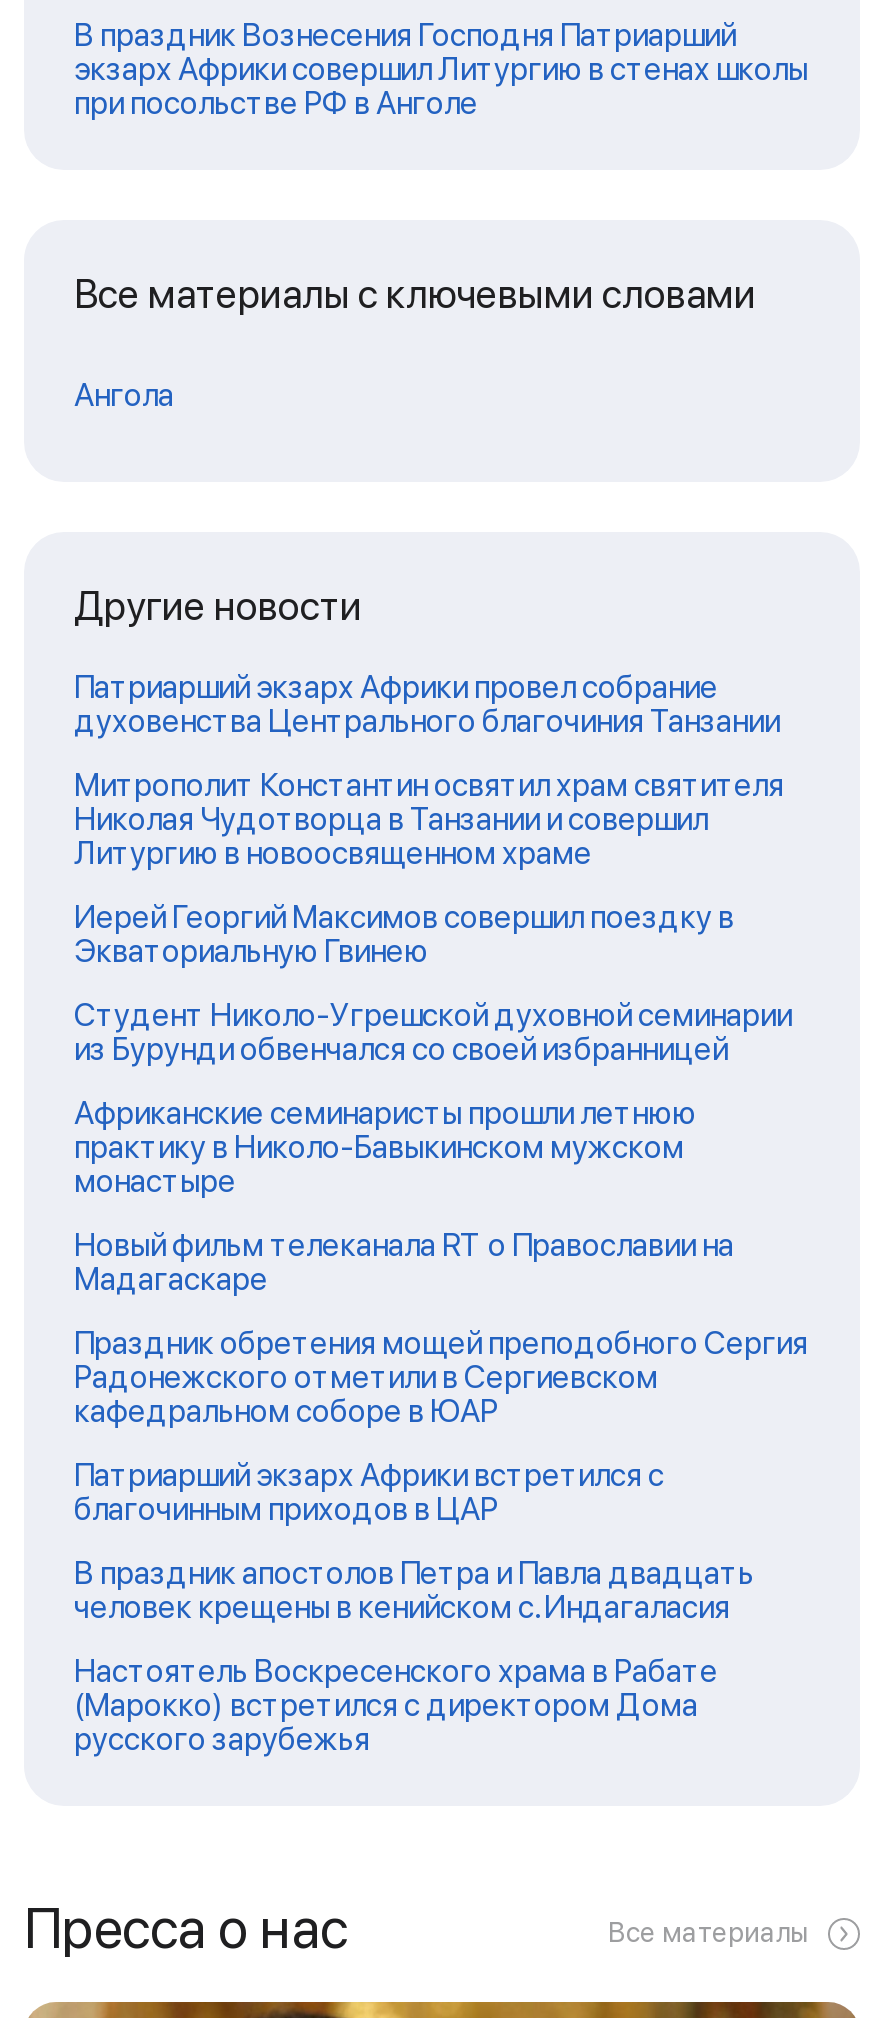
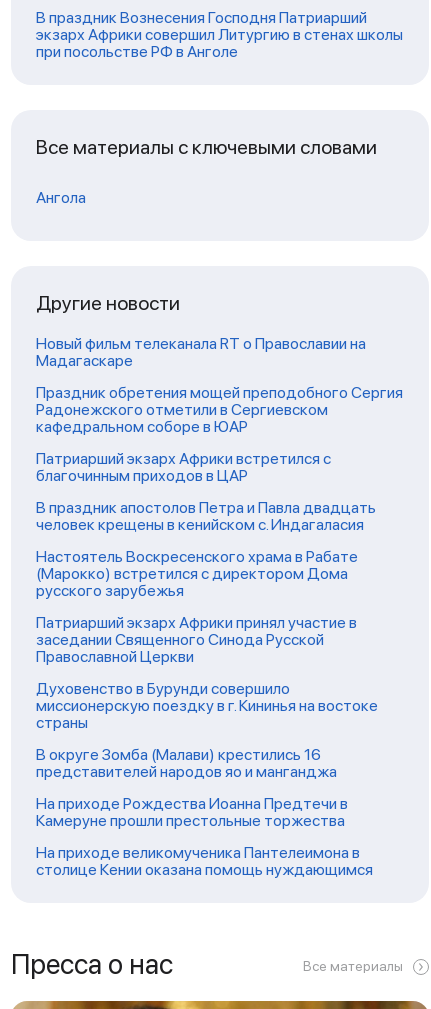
[74,667,792,1199] Патриарший экзарх Африки провел собрание | духовенства Центрального благочиния Танзании | Митрополит Константин освятил храм святителя | Николая Чудотворца в Танзании и совершил | Литургию в новоосвященном храме | Иерей Георгий Максимов совершил поездку в | Экваториальную Гвинею | Студент Николо-Угрешской духовной семинарии | из Бурунди обвенчался со своей избранницей | Африканские семинаристы прошли летнюю | практику в Николо-Бавыкинском мужском | монастыре -> none
moved [74,1225,808,1757] -> [36,333,403,599]: Новый фильм телеканала RT о Православии на | Мадагаскаре | Праздник обретения мощей преподобного Сергия | ... | (Марокко) встретился с директором Дома | русского зарубежья
none -> [36,612,378,878] Патриарший экзарх Африки принял участие в | заседании Священного Синода Русской | Православной Церкви | Духовенство в Бурунди совершило | миссионерскую поездку в г. Кининья на востоке | страны | В округе Зомба (Малави) крестились 16 | представителей народов яо и манганджа | На приходе Рождества Иоанна Предтечи в | Камеруне прошли престольные торжества | На приходе великомученика Пантелеимона в | столице Кении оказана помощь нуждающимся

